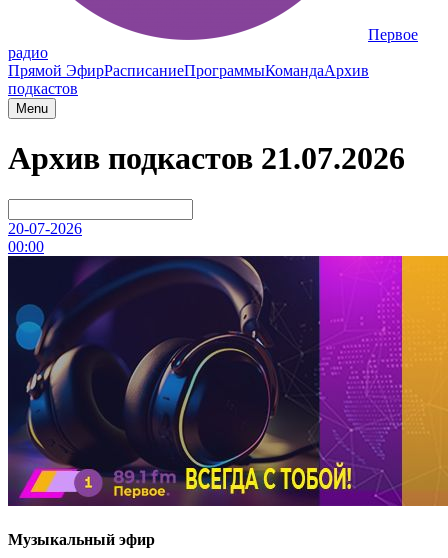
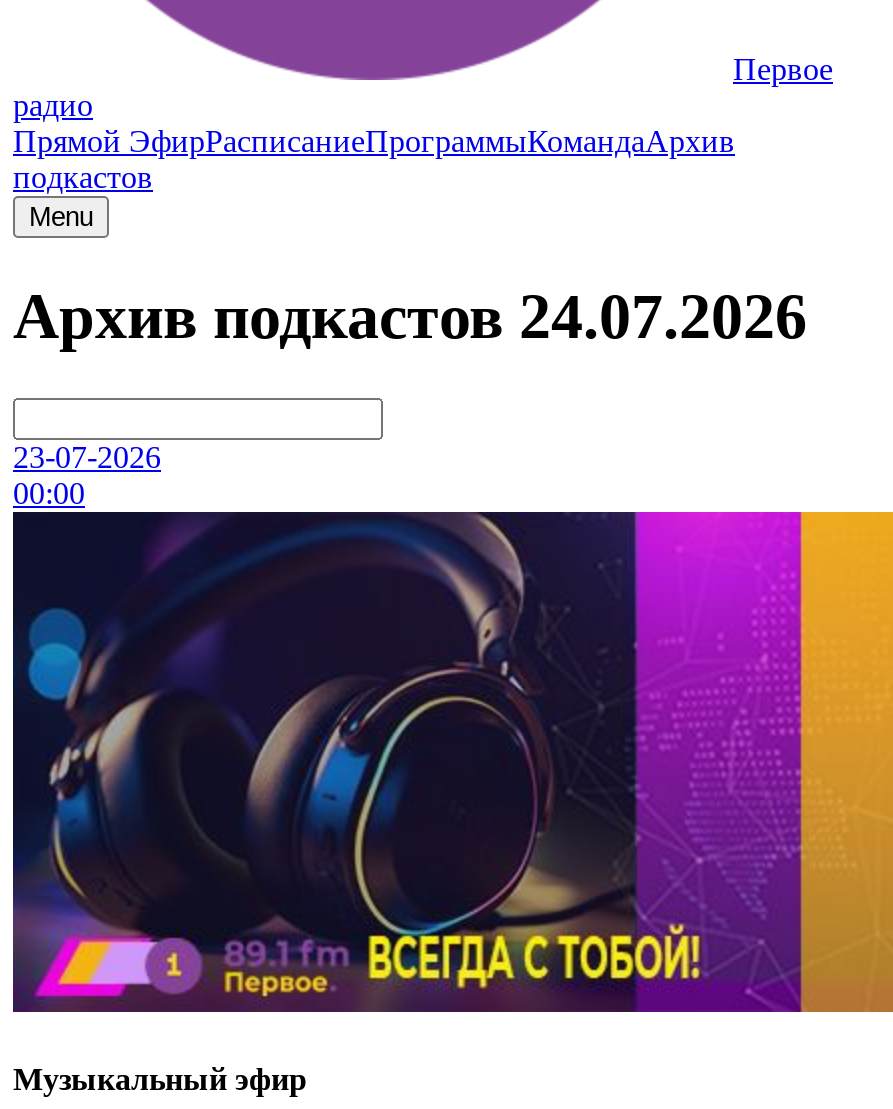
[8,140,405,176] Архив подкастов 21.07.2026 -> [13,281,807,353] Архив подкастов 24.07.2026
[8,220,82,237] 20-07-2026 -> [13,440,161,474] 23-07-2026

